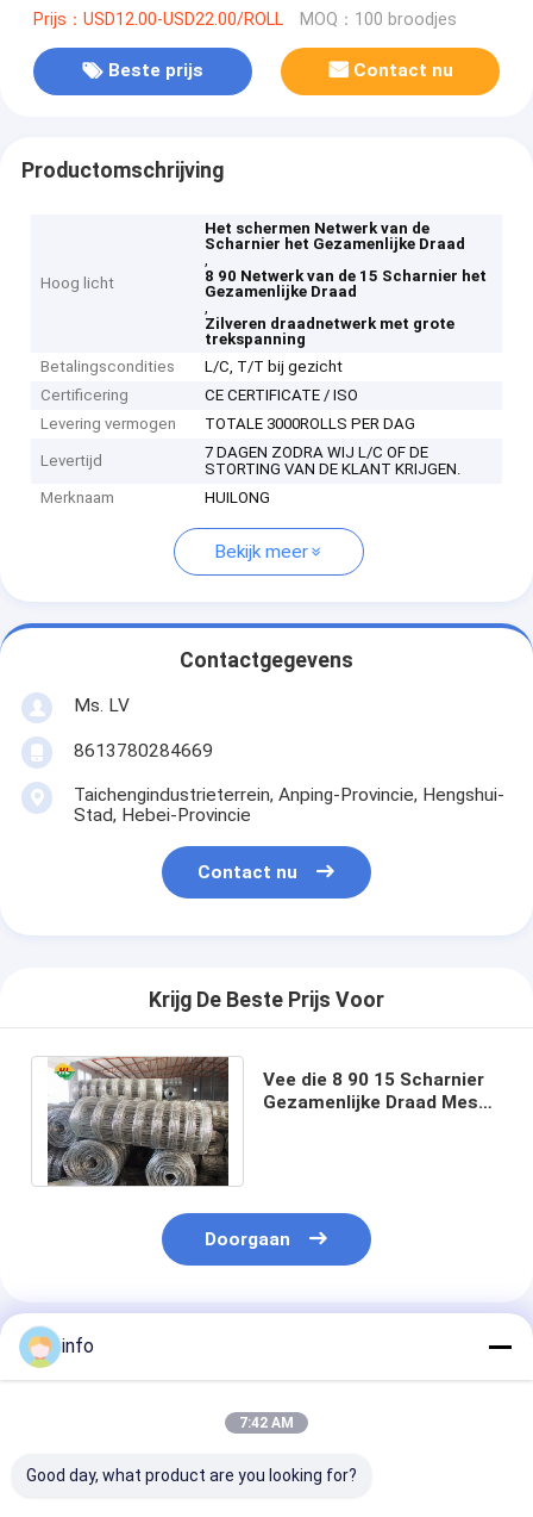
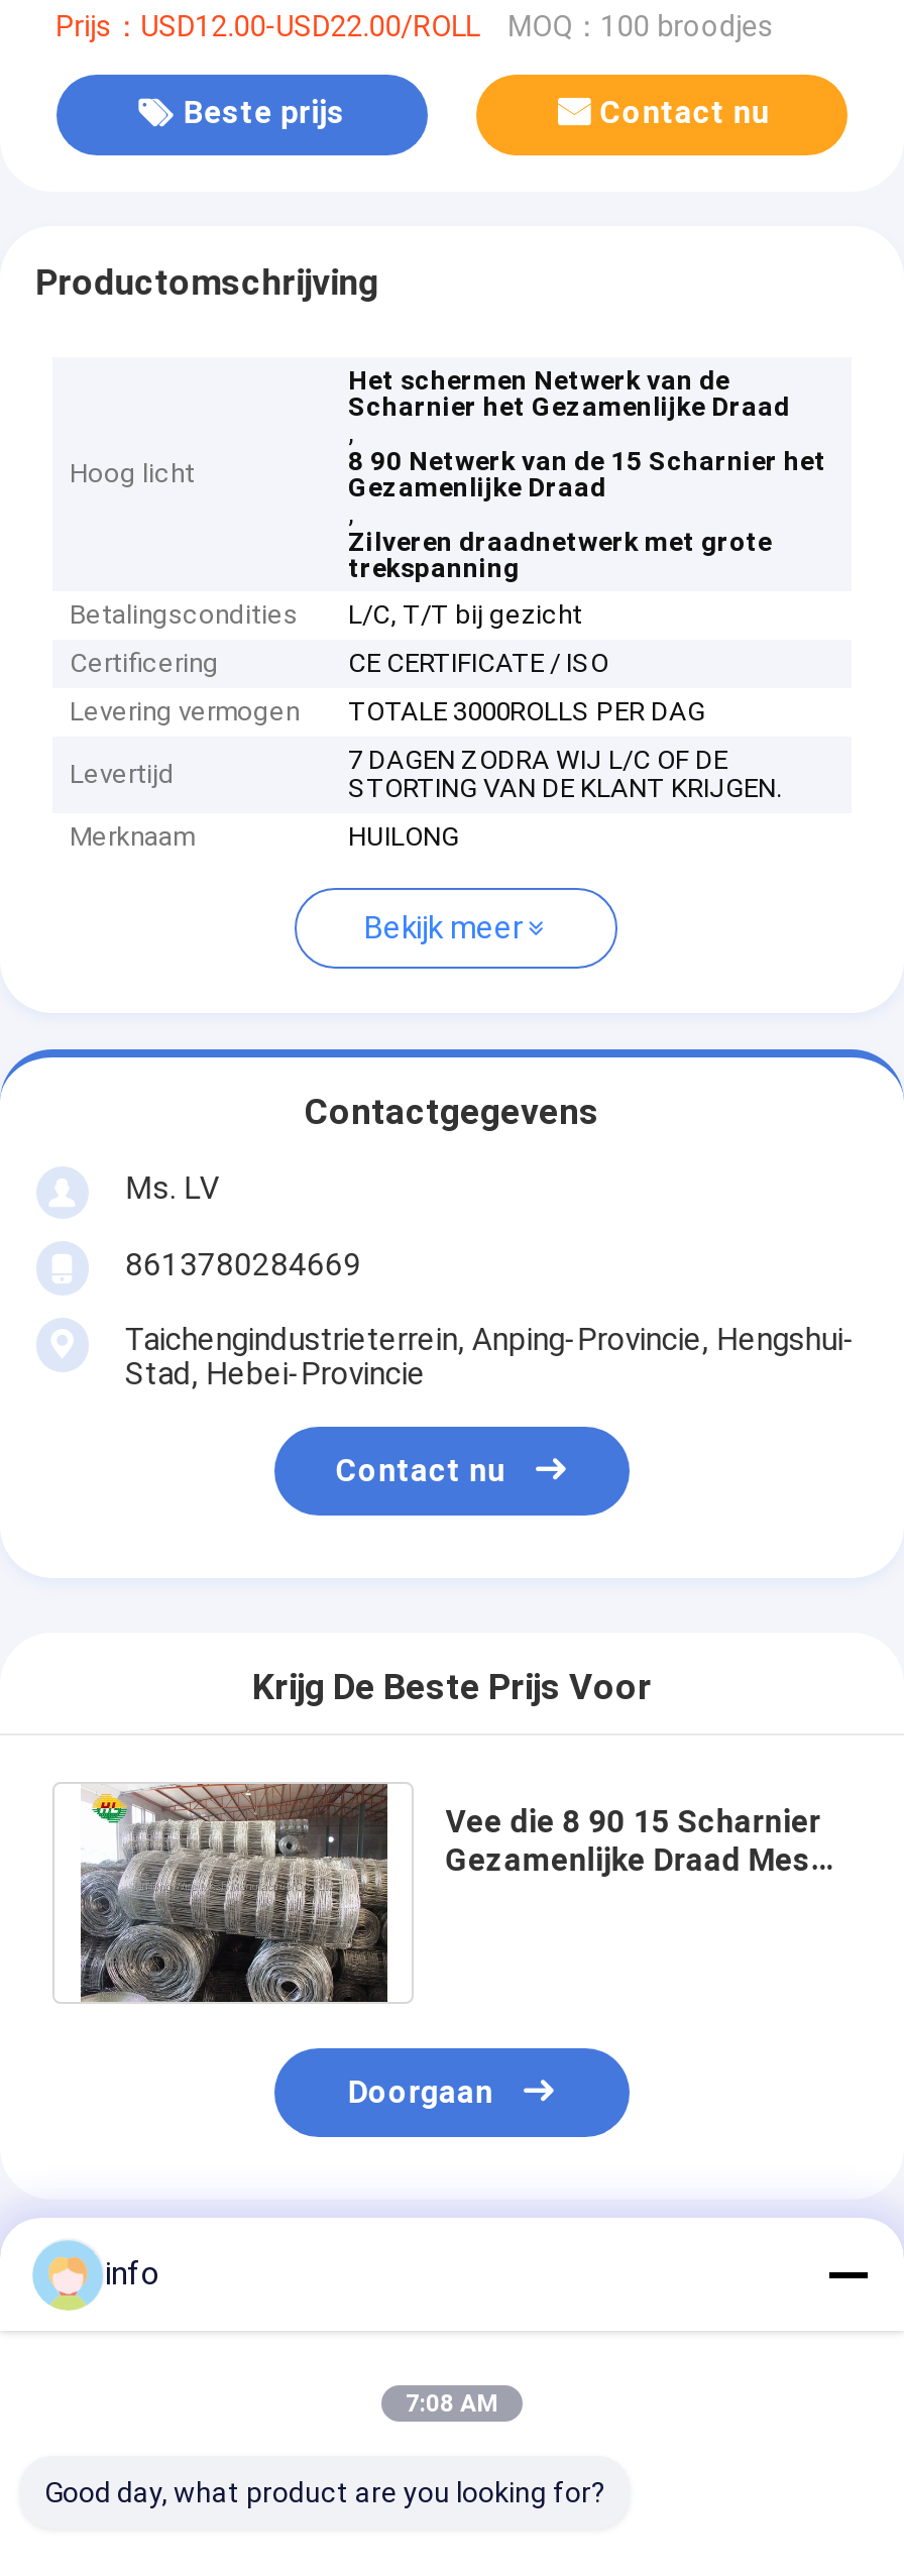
[239,1415,294,1431] 7:42 AM -> [406,2389,498,2418] 7:08 AM

